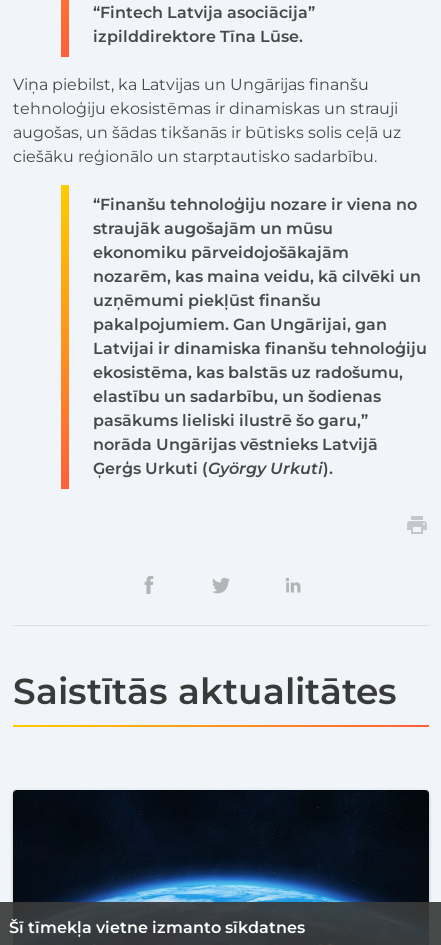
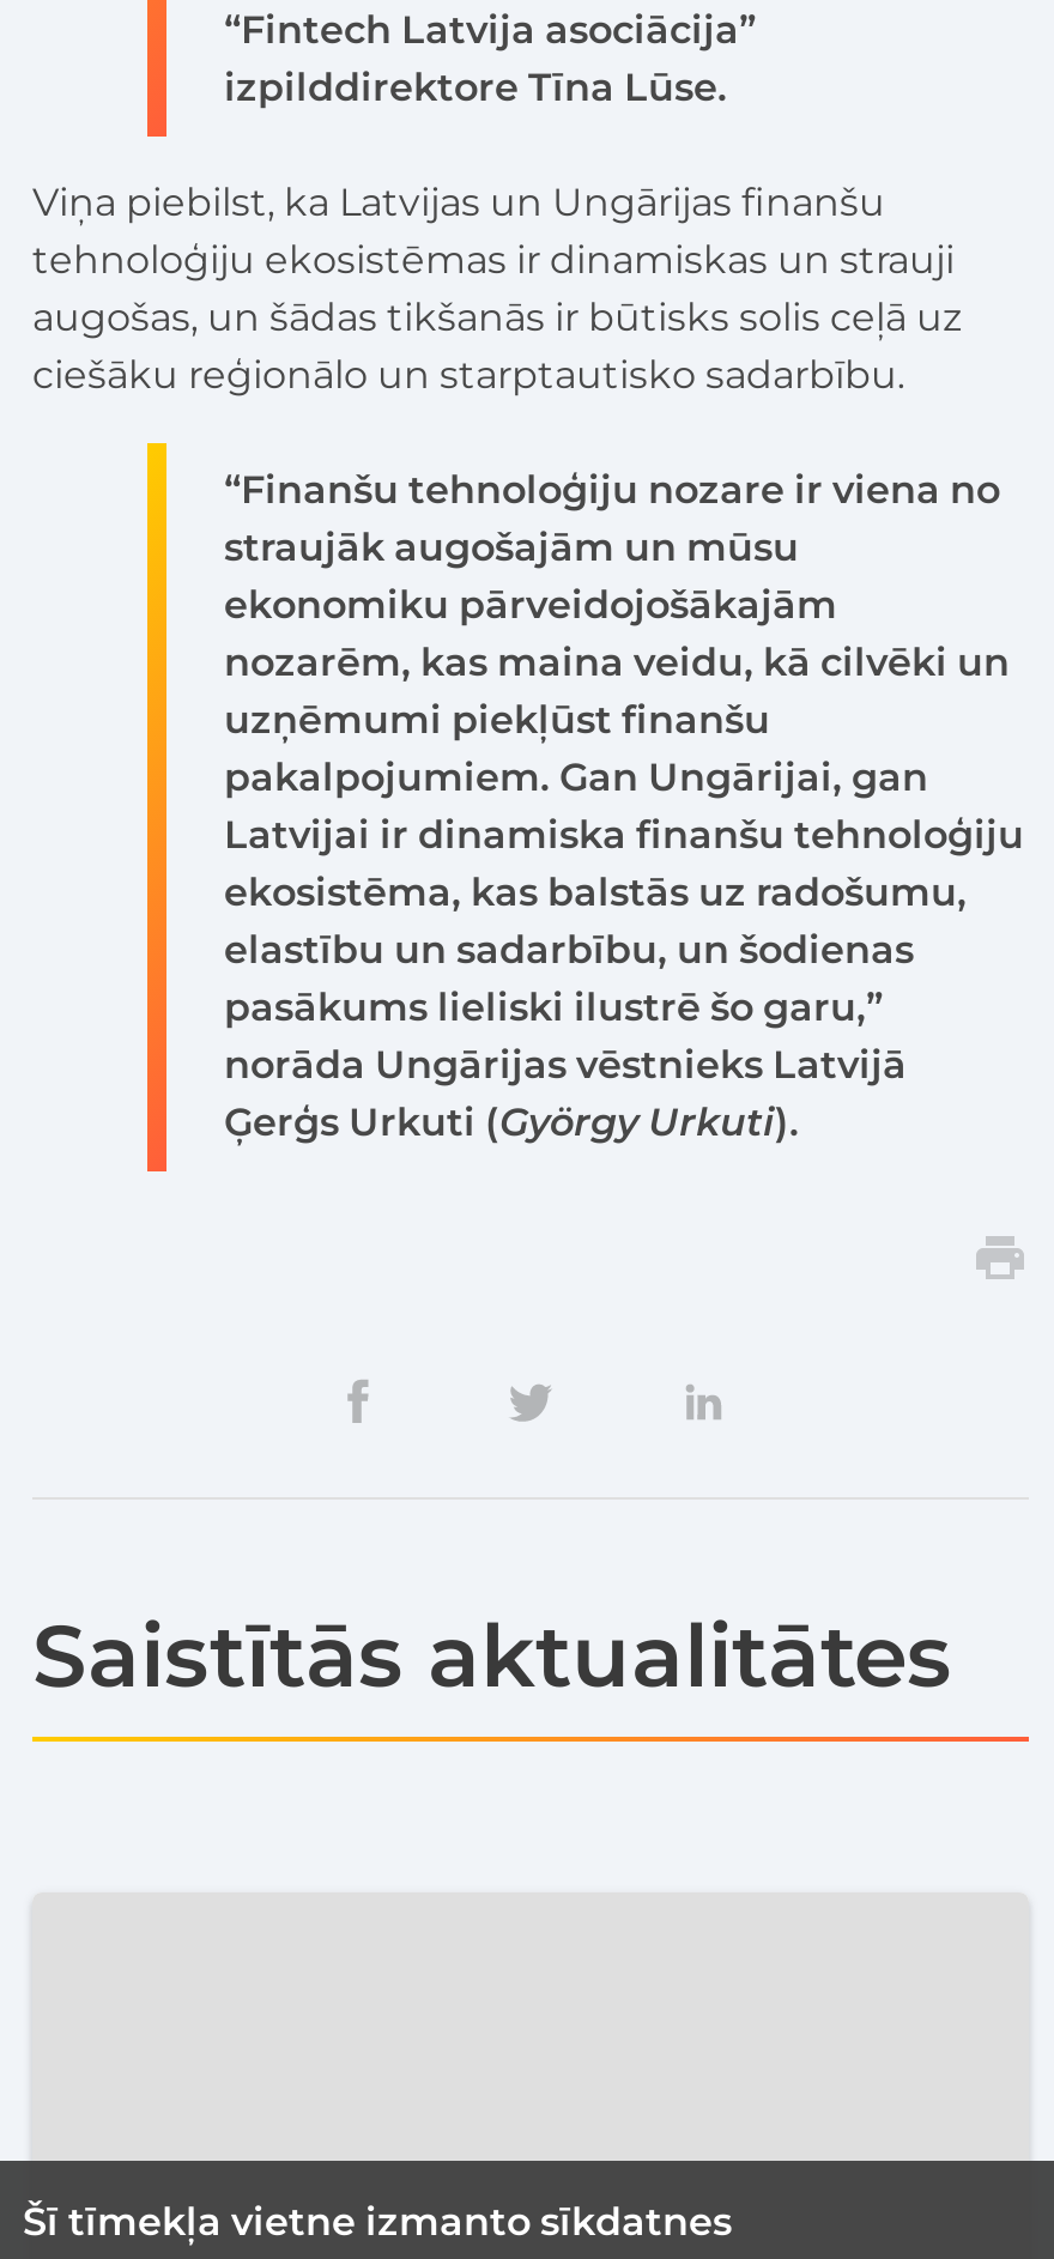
[12,789,430,903] [image] -> none

